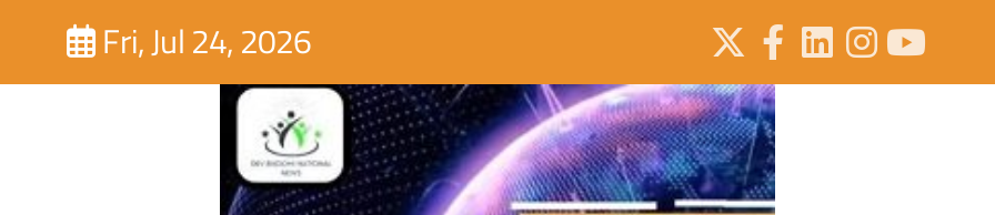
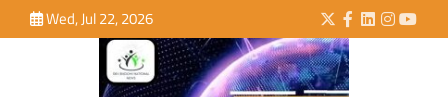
[102,16,311,66] Fri, Jul 24, 2026 -> [46,7,153,30] Wed, Jul 22, 2026

